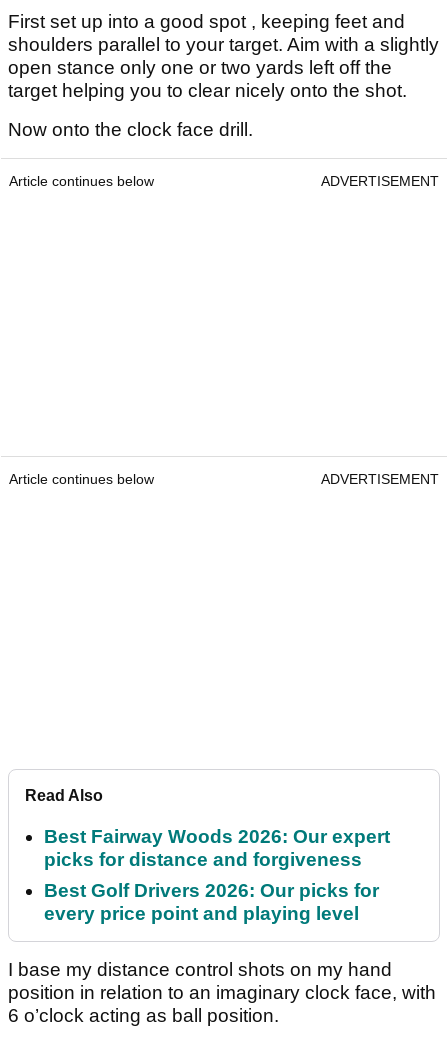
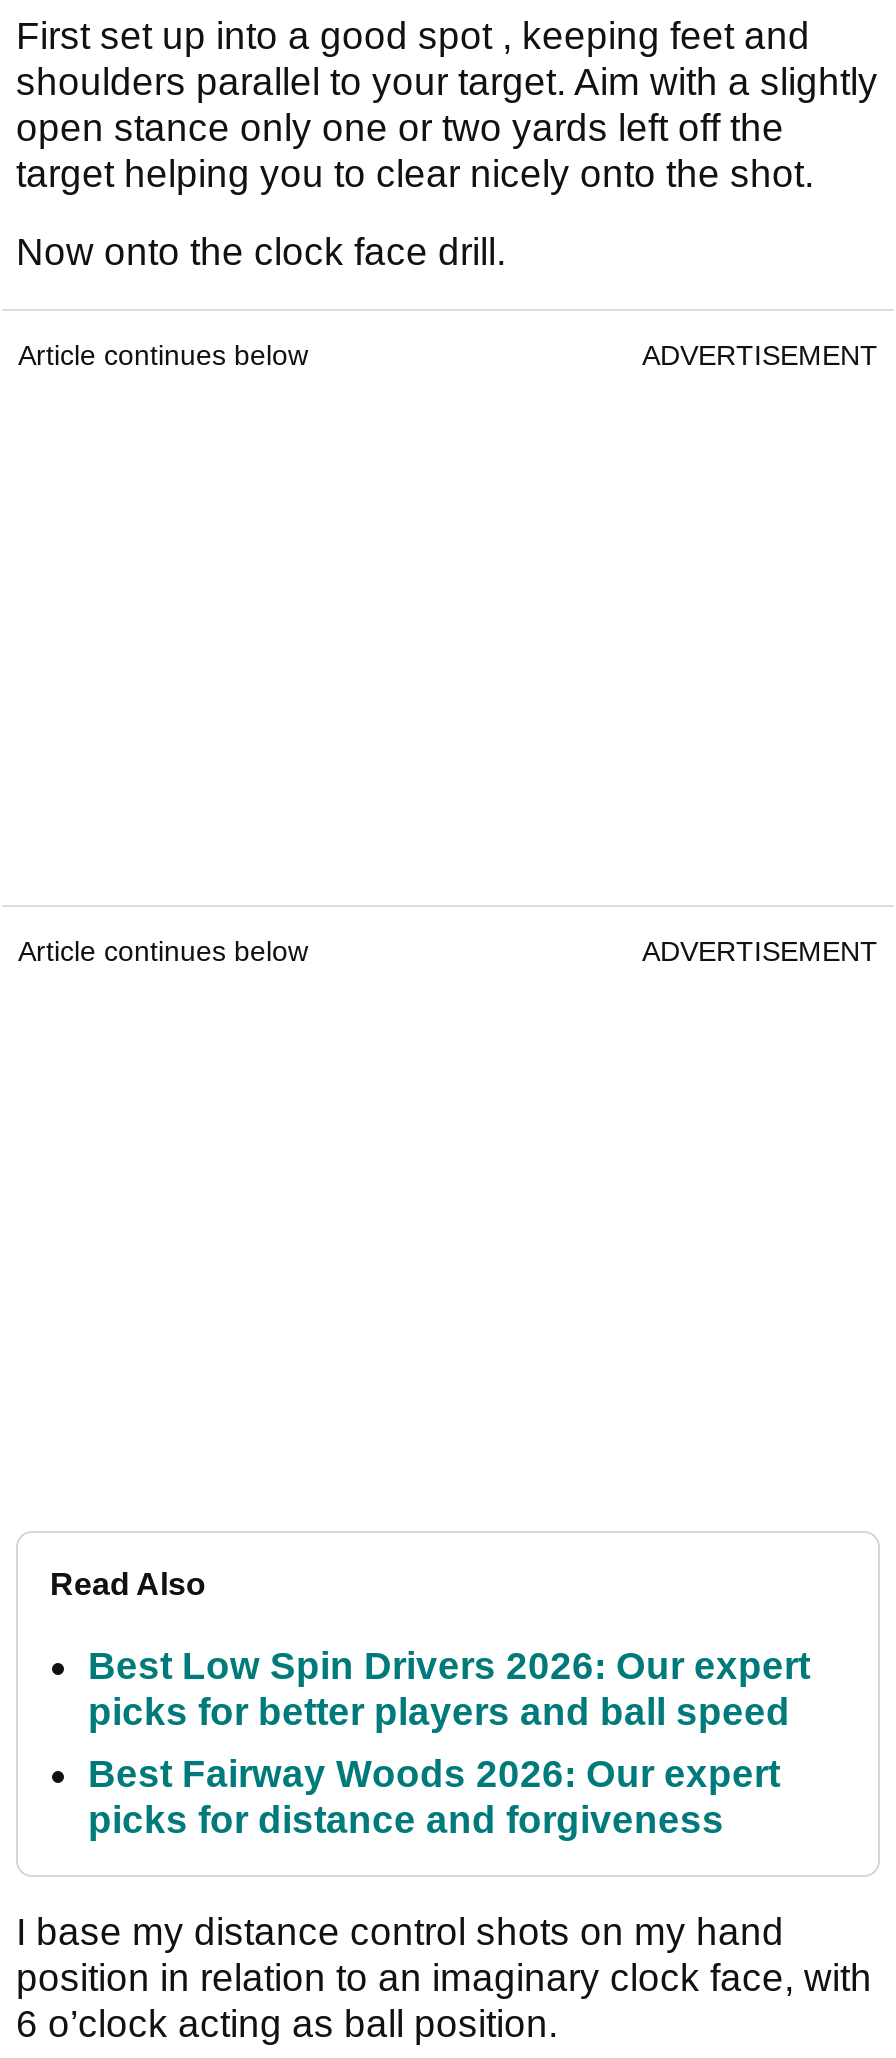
none -> [88,1645,810,1733] Best Low Spin Drivers 2026: Our expert | picks for better players and ball speed
moved [44,826,390,870] -> [88,1753,780,1841]: Best Fairway Woods 2026: Our expert | picks for distance and forgiveness
[44,880,379,924] Best Golf Drivers 2026: Our picks for | every price point and playing level -> none

